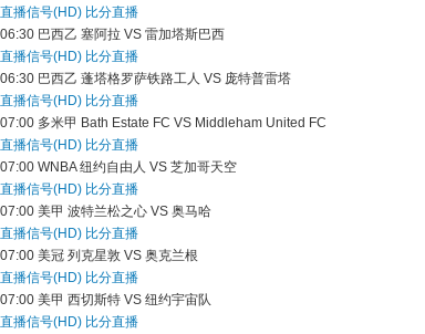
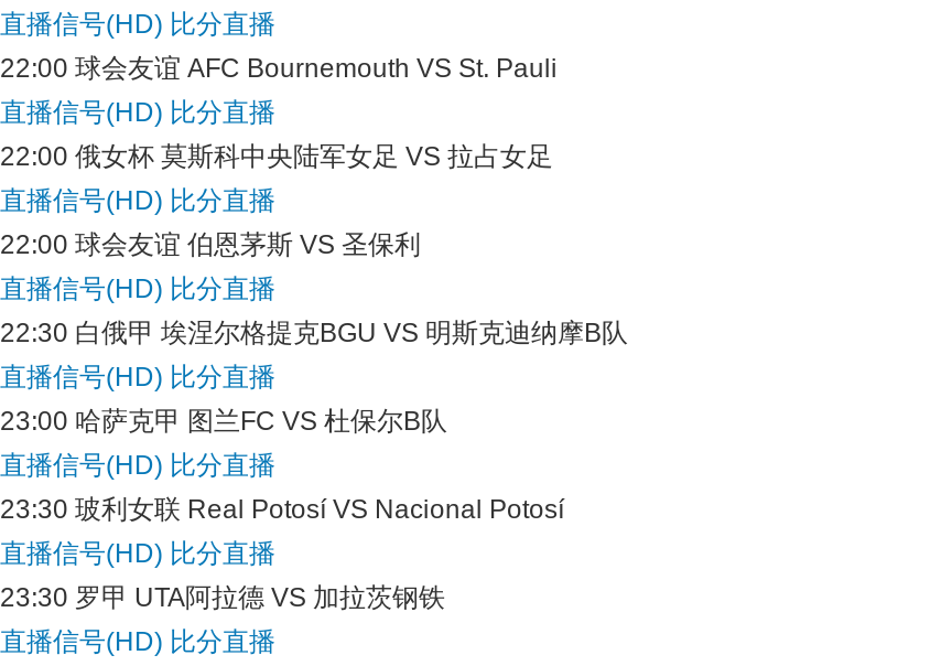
[0,27,225,42] 06:30 巴西乙塞阿拉 VS 雷加塔斯巴西 -> [0,53,558,84] 22:00 球会友谊AFC Bournemouth VS St. Pauli
[0,71,291,86] 06:30 巴西乙蓬塔格罗萨铁路工人 VS 庞特普雷塔 -> [0,141,553,172] 22:00 俄女杯莫斯科中央陆军女足 VS 拉占女足
[0,115,326,131] 07:00 多米甲Bath Estate FC VS Middleham United FC -> [0,229,421,260] 22:00 球会友谊伯恩茅斯 VS 圣保利
[0,159,237,175] 07:00 WNBA纽约自由人 VS 芝加哥天空 -> [0,318,628,348] 22:30 白俄甲埃涅尔格提克BGU VS 明斯克迪纳摩B队
[0,203,211,219] 07:00 美甲波特兰松之心 VS 奥马哈 -> [0,406,447,437] 23:00 哈萨克甲图兰FC VS 杜保尔B队
[0,248,198,263] 07:00 美冠列克星敦 VS 奥克兰根 -> [0,494,564,525] 23:30 玻利女联Real Potosí VS Nacional Potosí
[0,292,211,307] 07:00 美甲西切斯特 VS 纽约宇宙队 -> [0,582,445,613] 23:30 罗甲UTA阿拉德 VS 加拉茨钢铁

